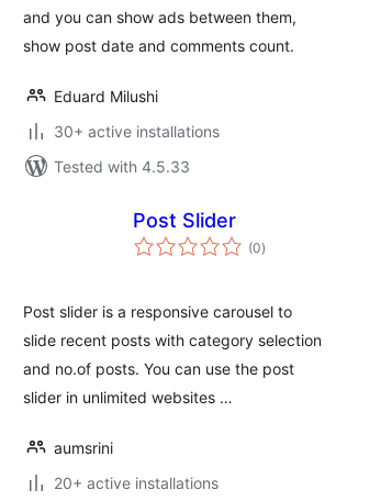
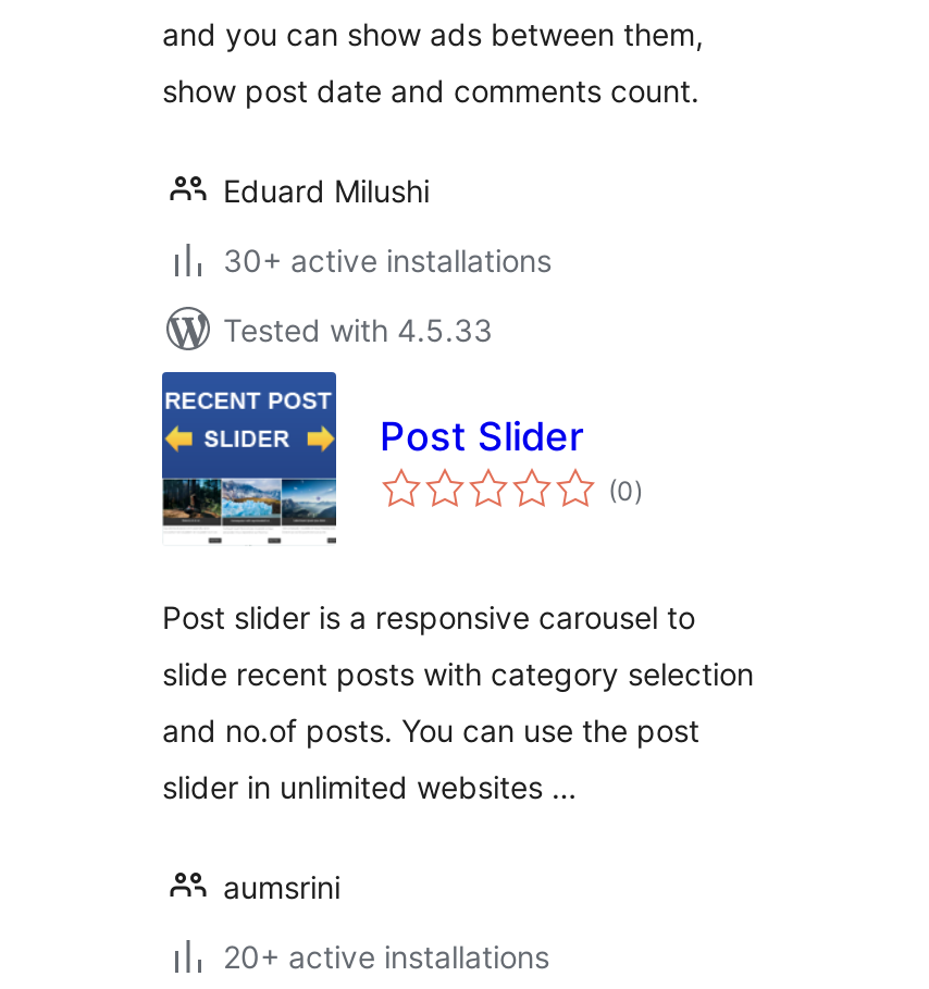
none -> [160,370,338,546] [image]

